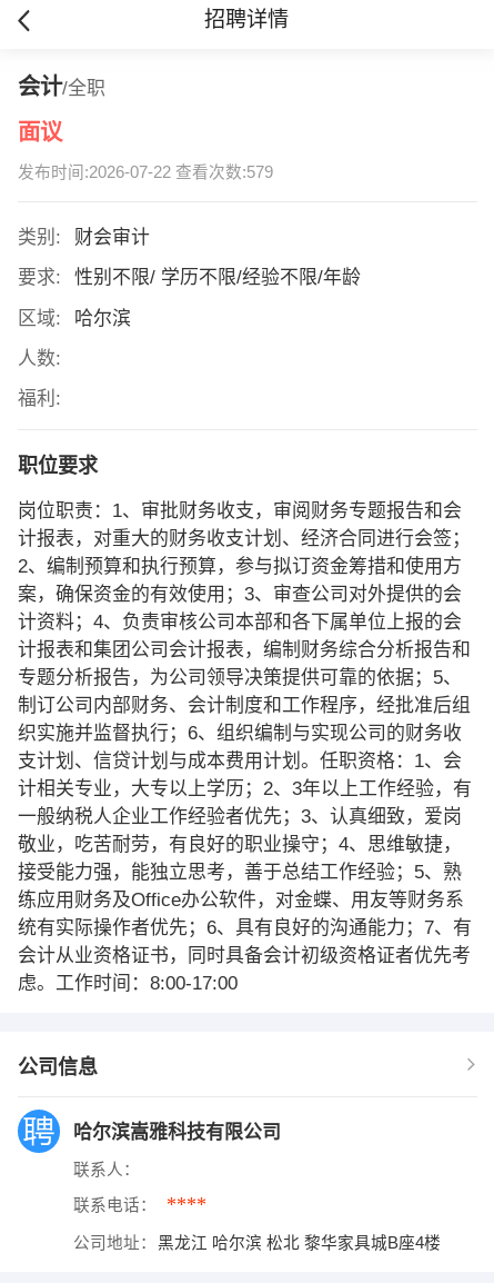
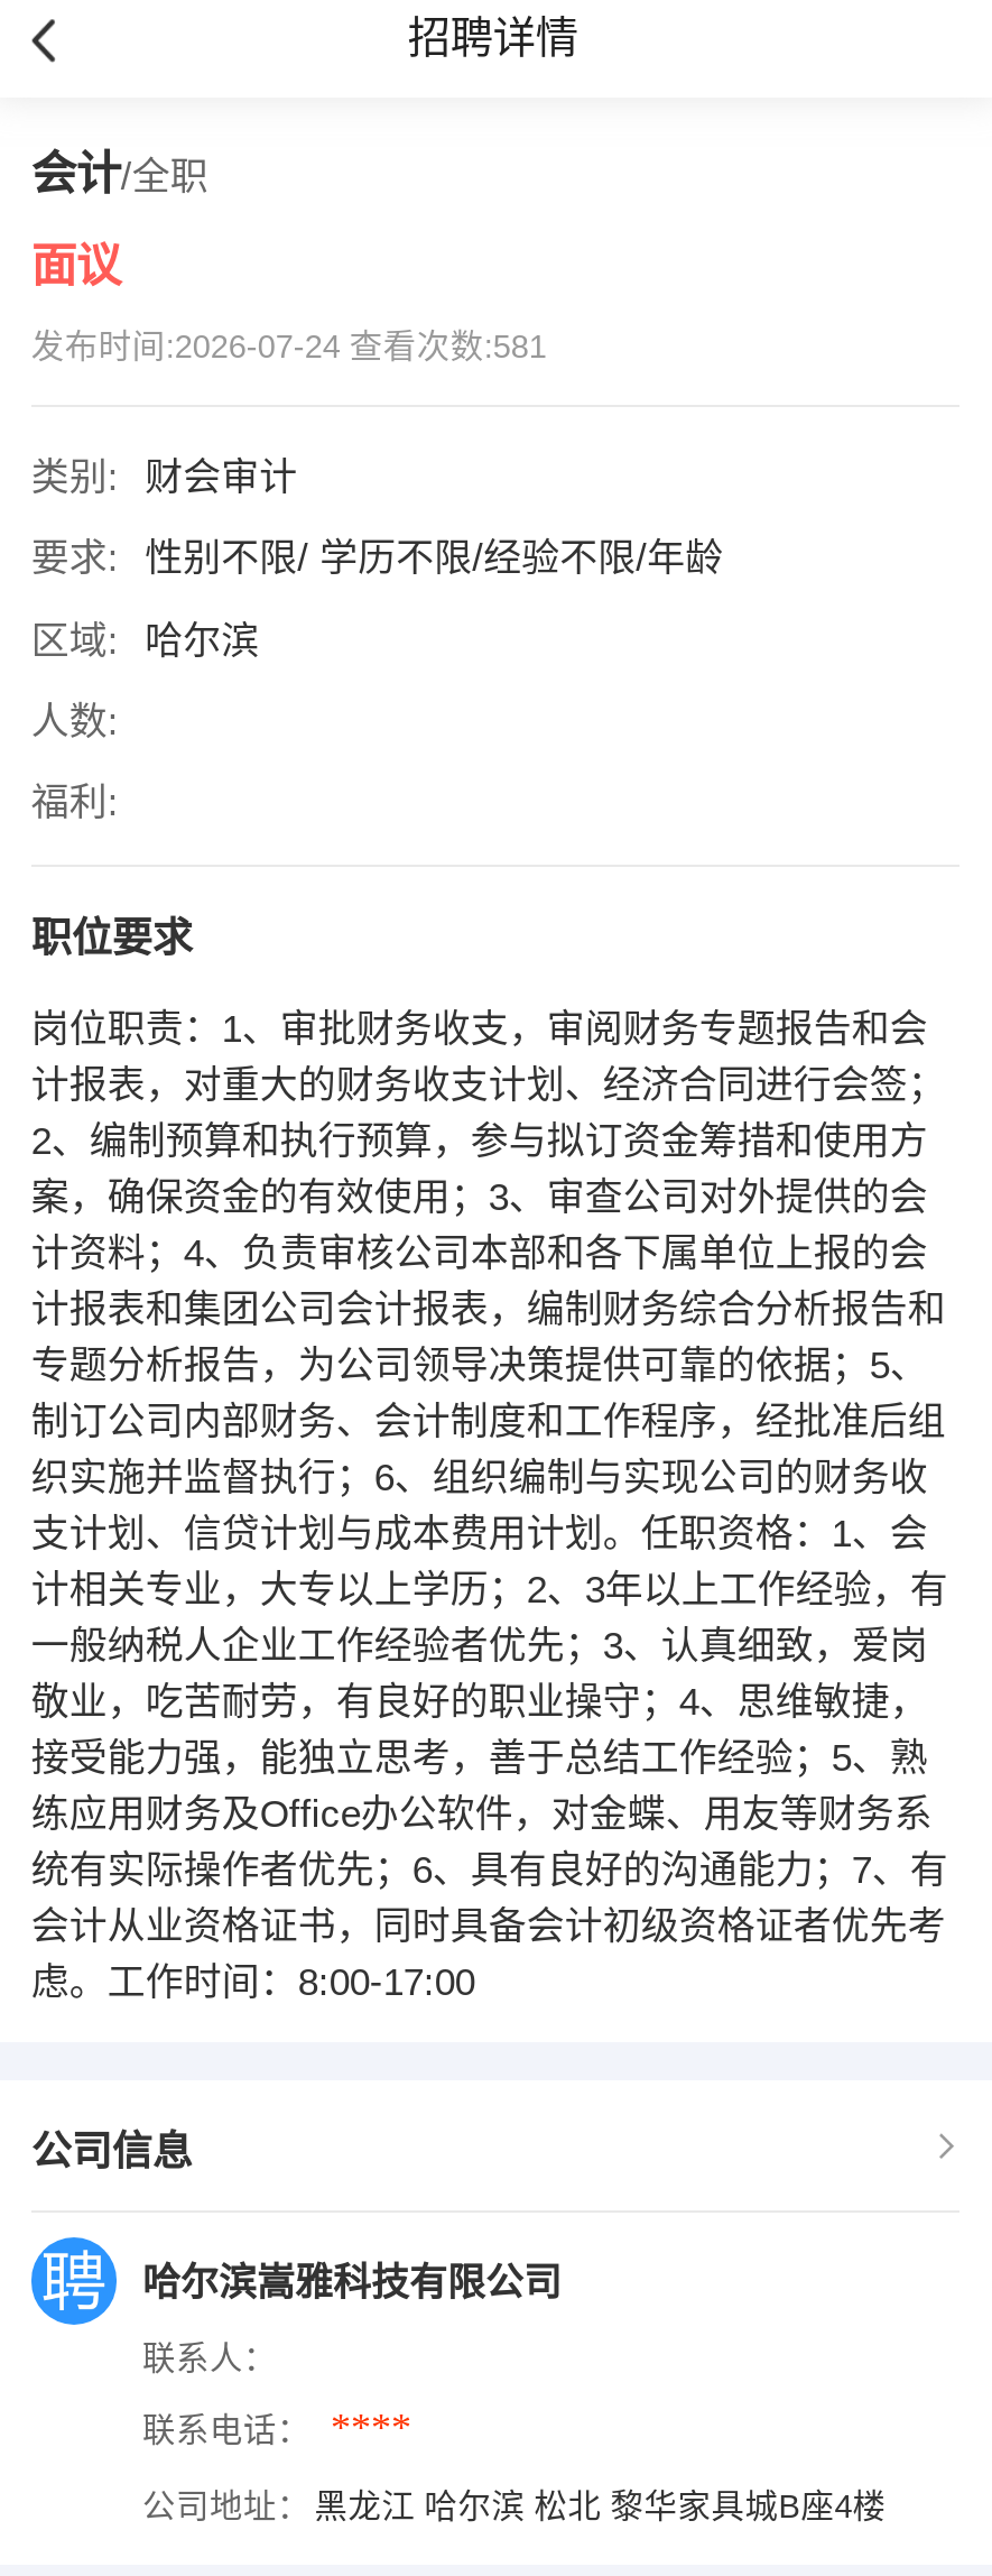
[18,164,273,181] 发布时间:2026-07-22 查看次数:579 -> [31,329,547,365] 发布时间:2026-07-24 查看次数:581

